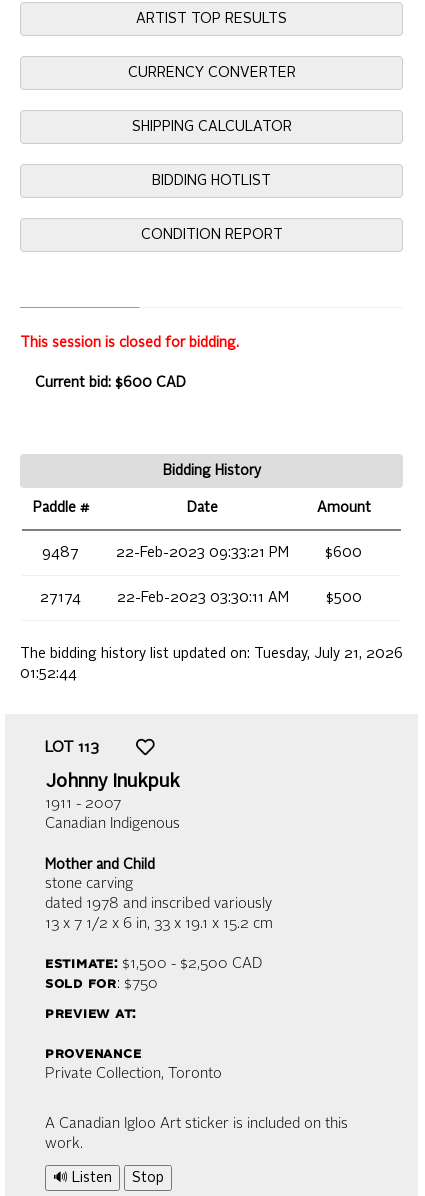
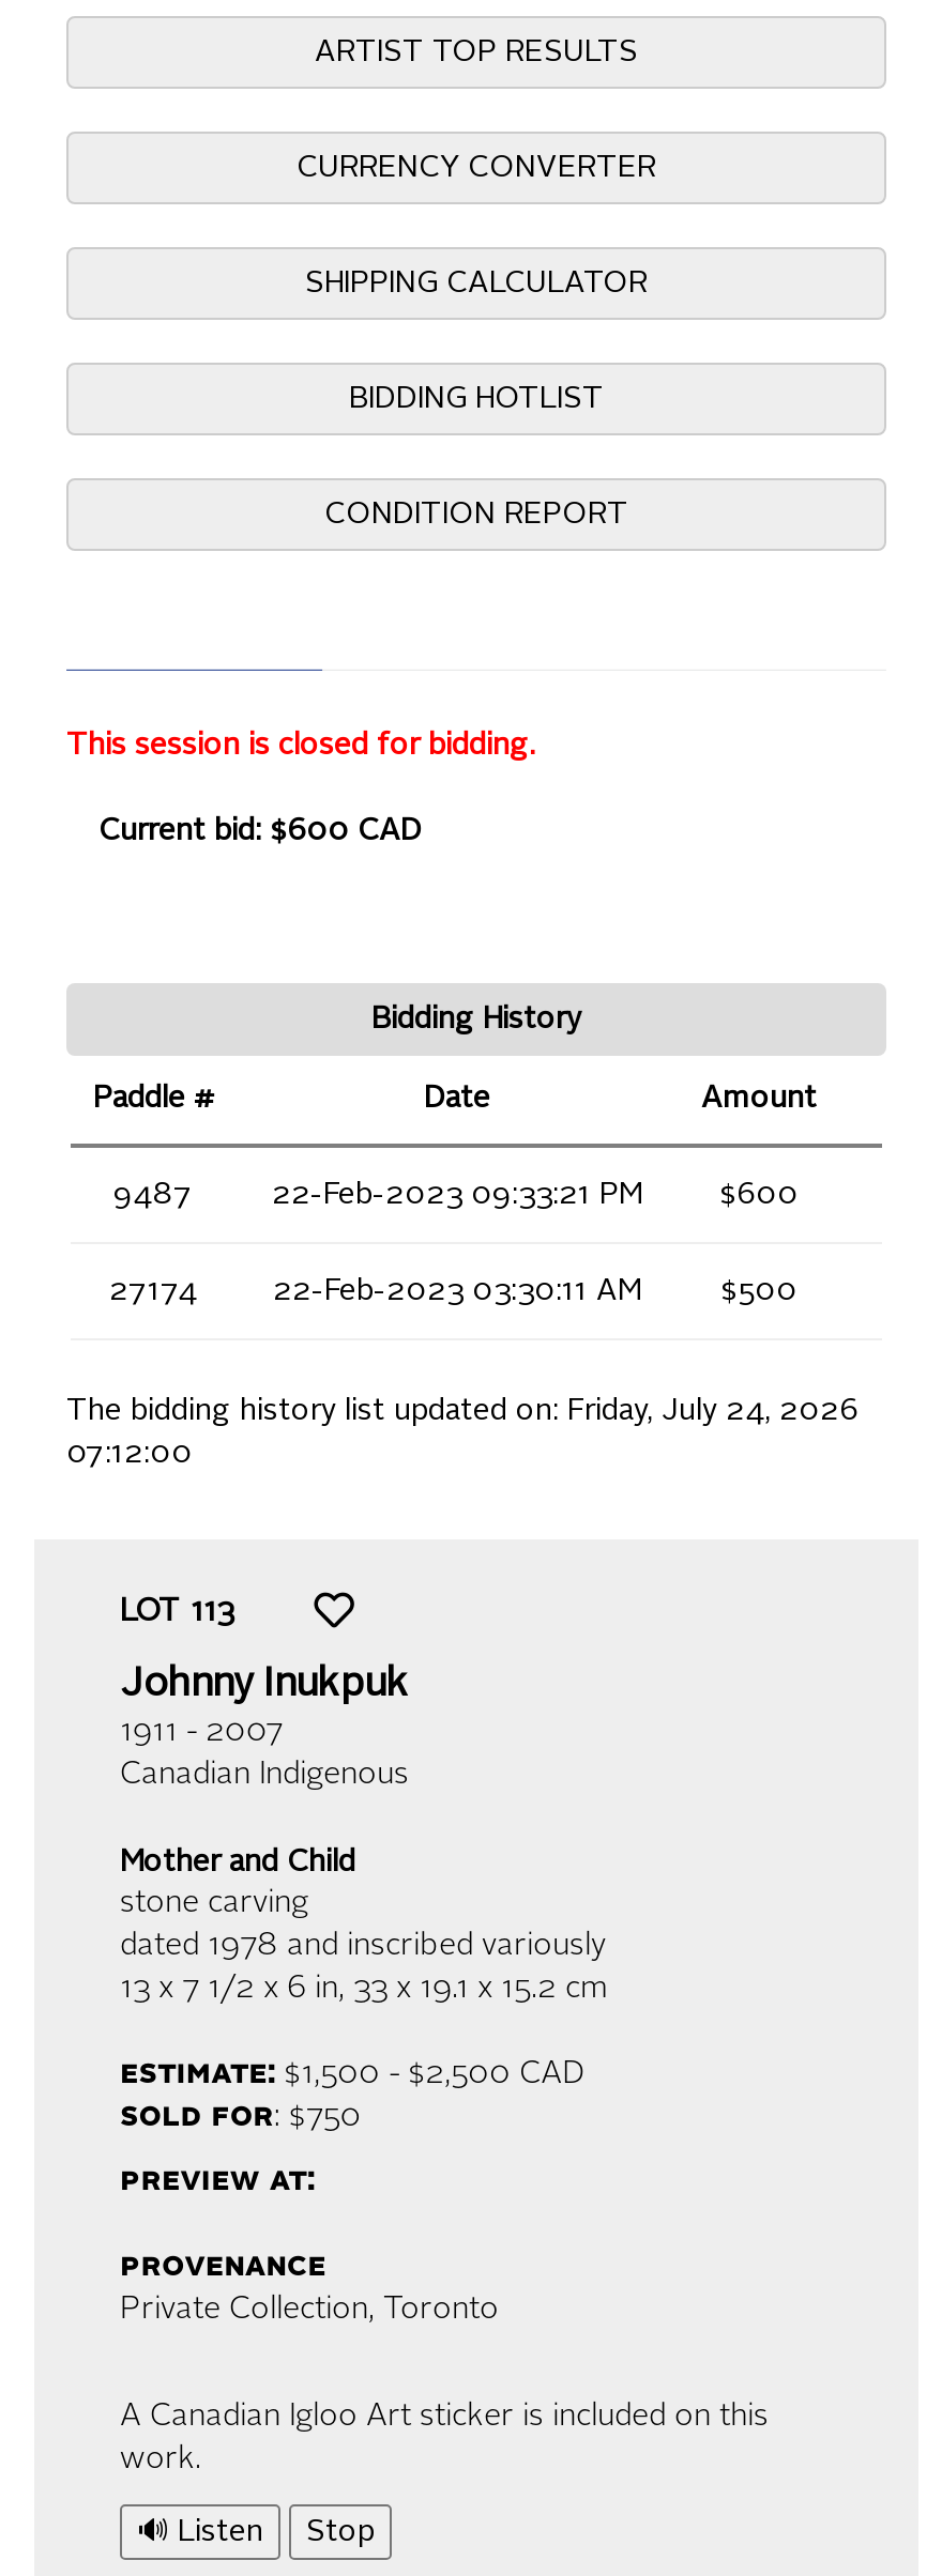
[20,647,403,661] The bidding history list updated on: Tuesday, July 21, 2026 -> [66,1396,859,1426] The bidding history list updated on: Friday, July 24, 2026
[20,667,77,681] 01:52:44 -> [66,1438,193,1468] 07:12:00

